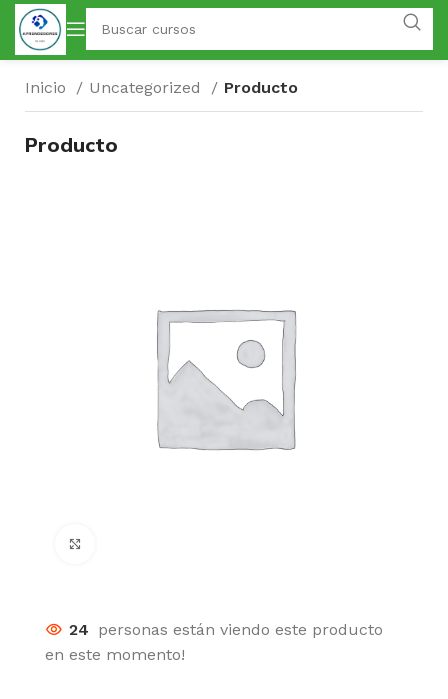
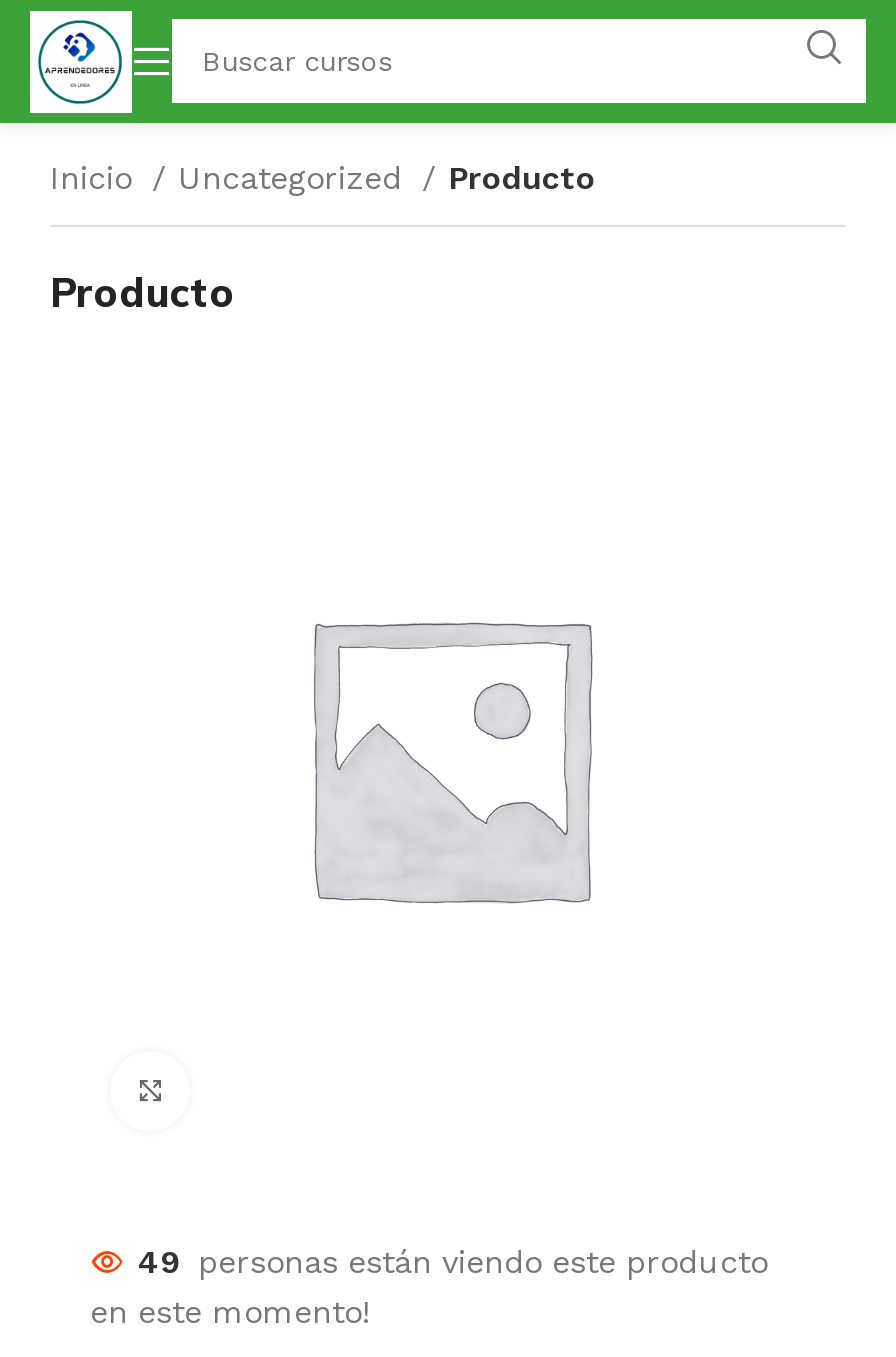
[69,620,383,639] 24 personas están viendo este producto -> [138,1243,768,1281] 49 personas están viendo este producto

